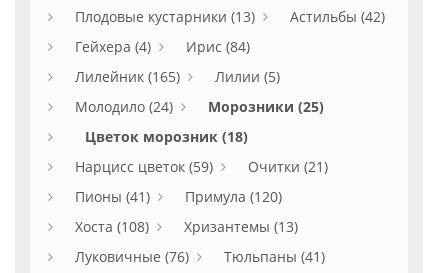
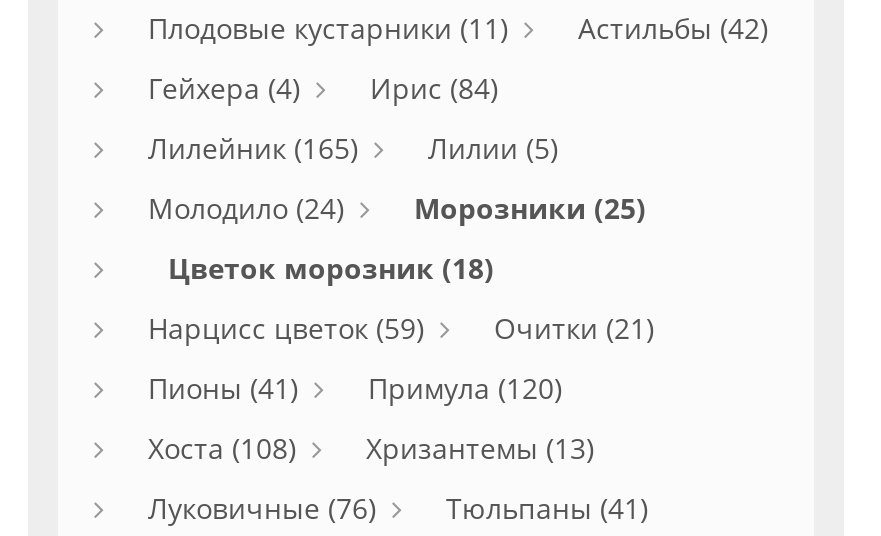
[75,7,255,26] Плодовые кустарники (13) -> [148,9,508,47] Плодовые кустарники (11)

